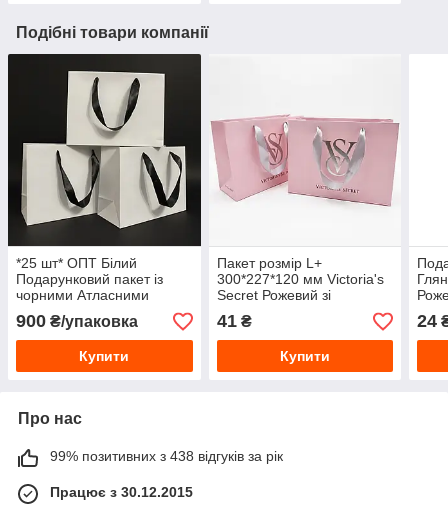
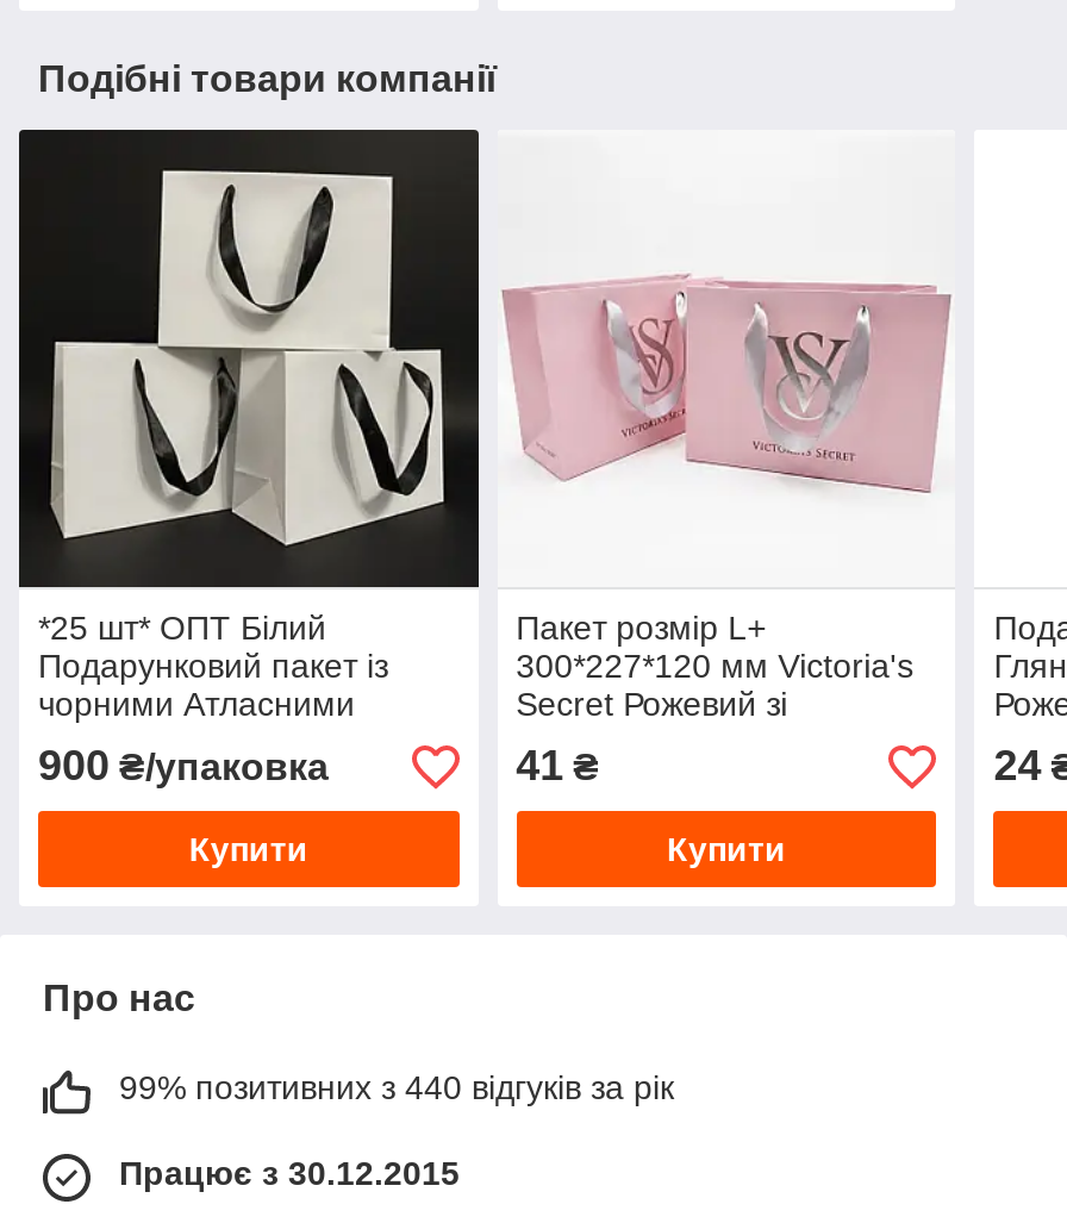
[50,448,283,464] 99% позитивних з 438 відгуків за рік -> [119,1069,674,1107] 99% позитивних з 440 відгуків за рік

